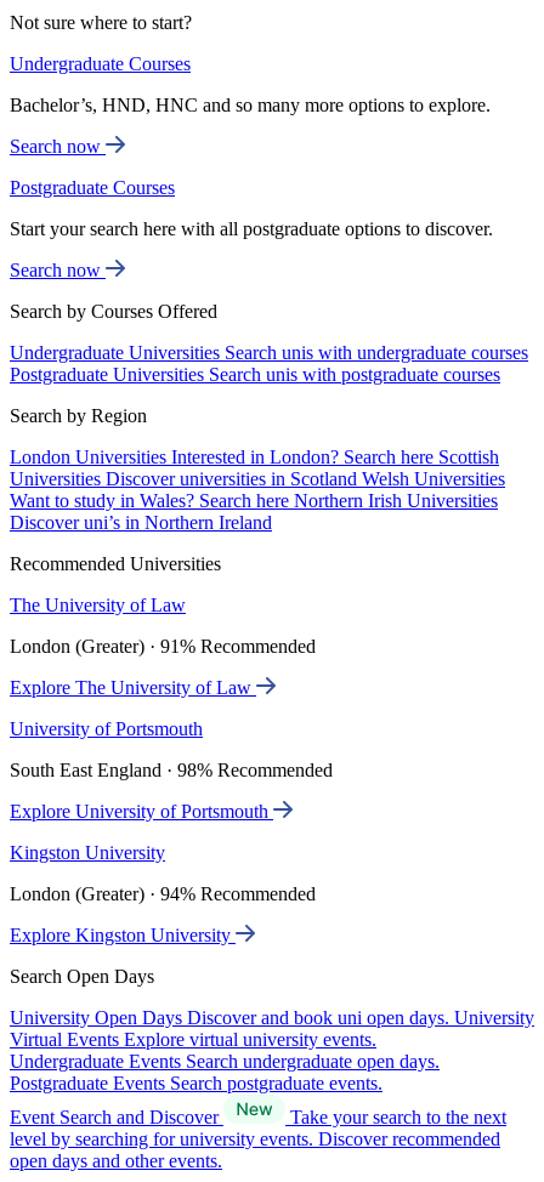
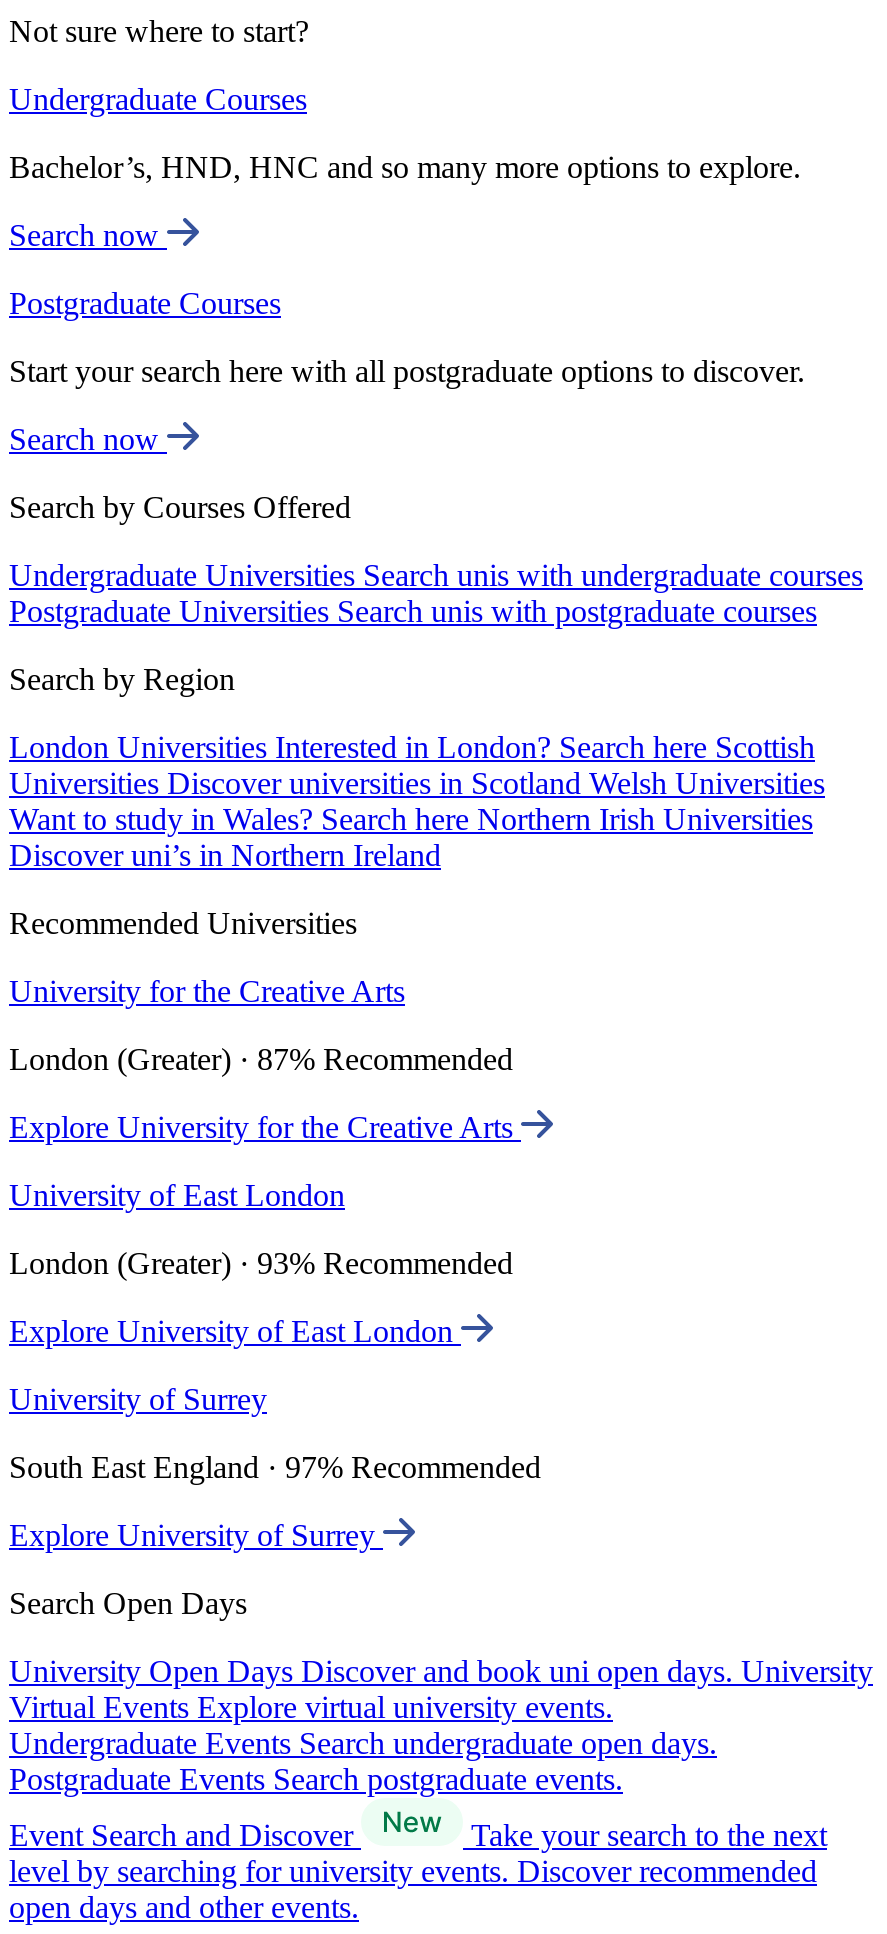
[10,595,186,615] The University of Law -> [9,974,405,1008] University for the Creative Arts
[10,636,316,657] London (Greater) · 91% Recommended -> [9,1042,513,1076] London (Greater) · 87% Recommended
[10,677,256,698] Explore The University of Law -> [9,1110,521,1144] Explore University for the Creative Arts
[10,719,203,739] University of Portsmouth -> [9,1178,345,1212] University of East London
[10,760,333,780] South East England · 98% Recommended -> [9,1246,513,1280] London (Greater) · 93% Recommended
[10,801,273,822] Explore University of Portsmouth -> [9,1314,461,1348] Explore University of East London
[10,842,165,863] Kingston University -> [9,1382,267,1416] University of Surrey
[10,884,316,904] London (Greater) · 94% Recommended -> [9,1450,541,1484] South East England · 97% Recommended
[10,925,236,945] Explore Kingston University -> [9,1518,383,1552] Explore University of Surrey

